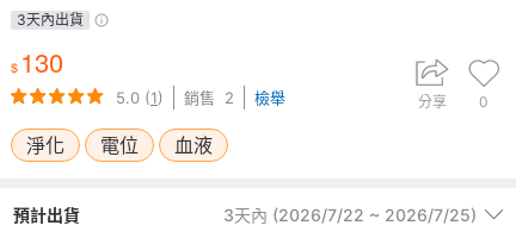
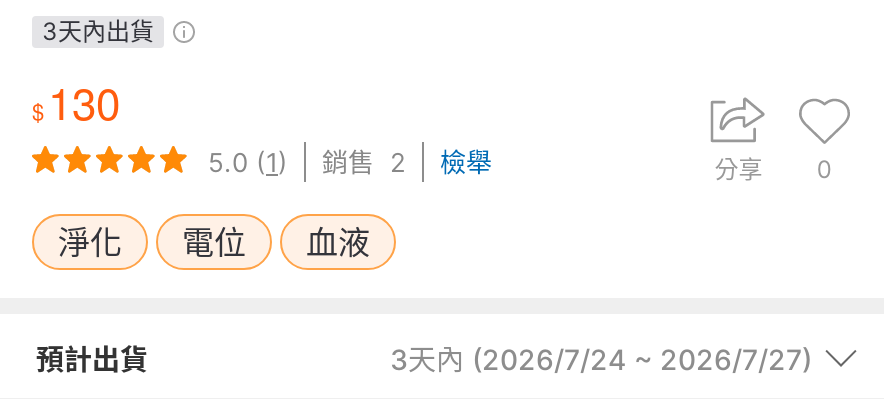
[223,204,477,224] 3天內 (2026/7/22 ~ 2026/7/25) -> [390,342,812,376] 3天內 (2026/7/24 ~ 2026/7/27)

